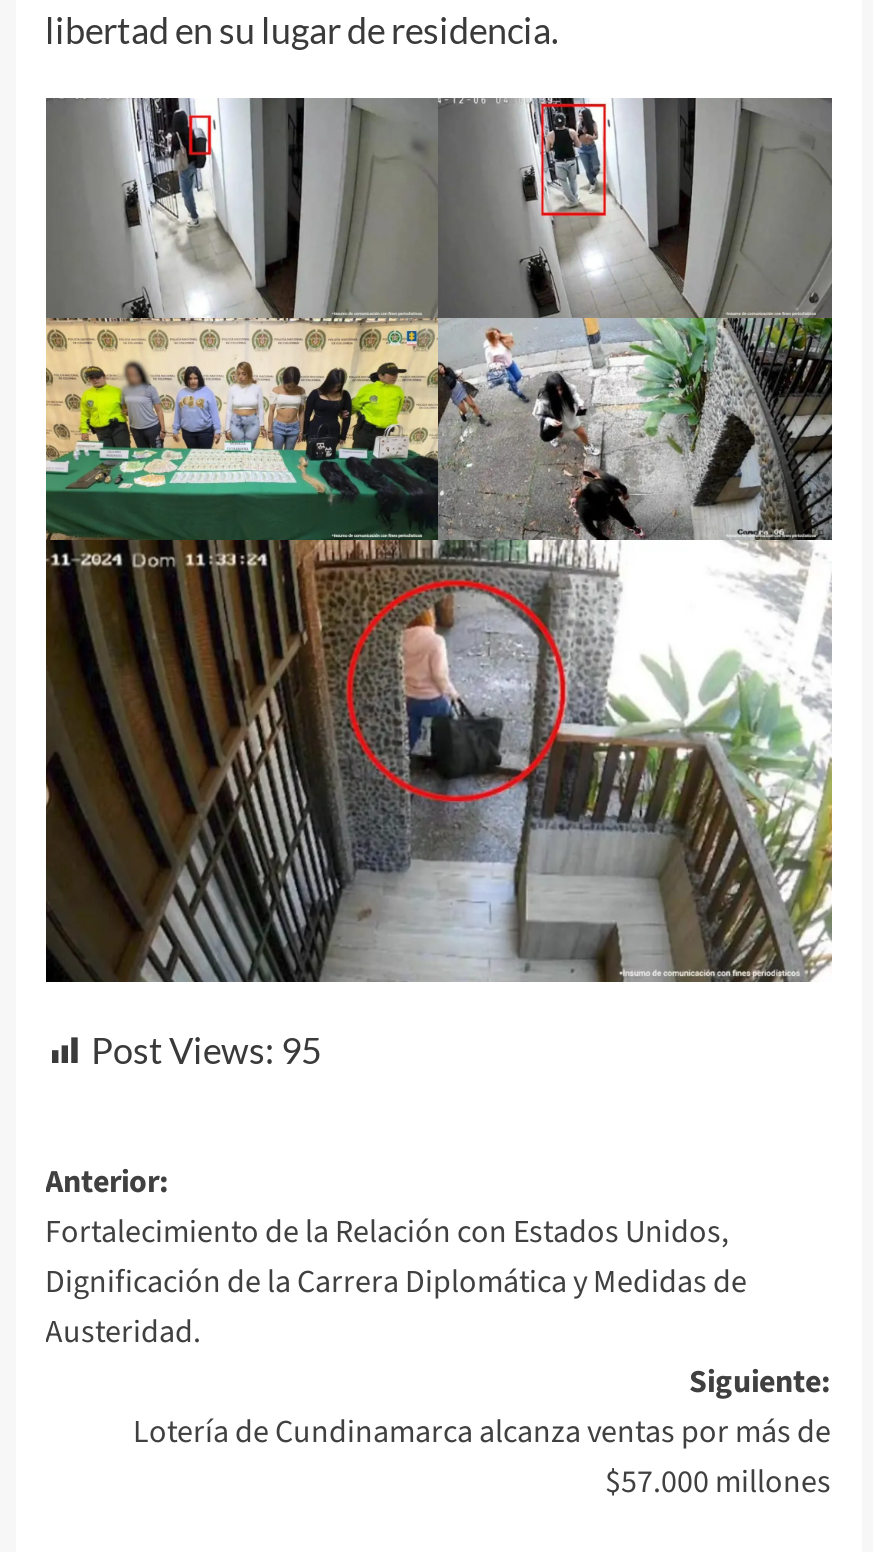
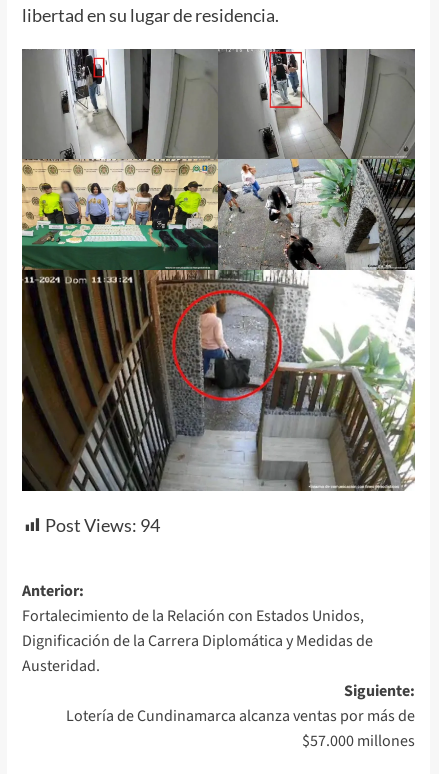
[91,1028,321,1072] Post Views: 95 -> [44,514,159,536] Post Views: 94

